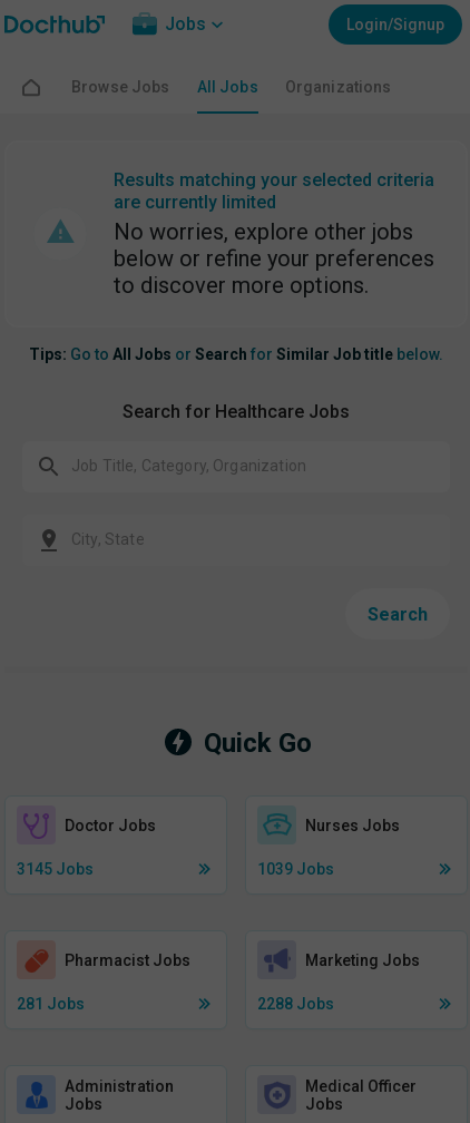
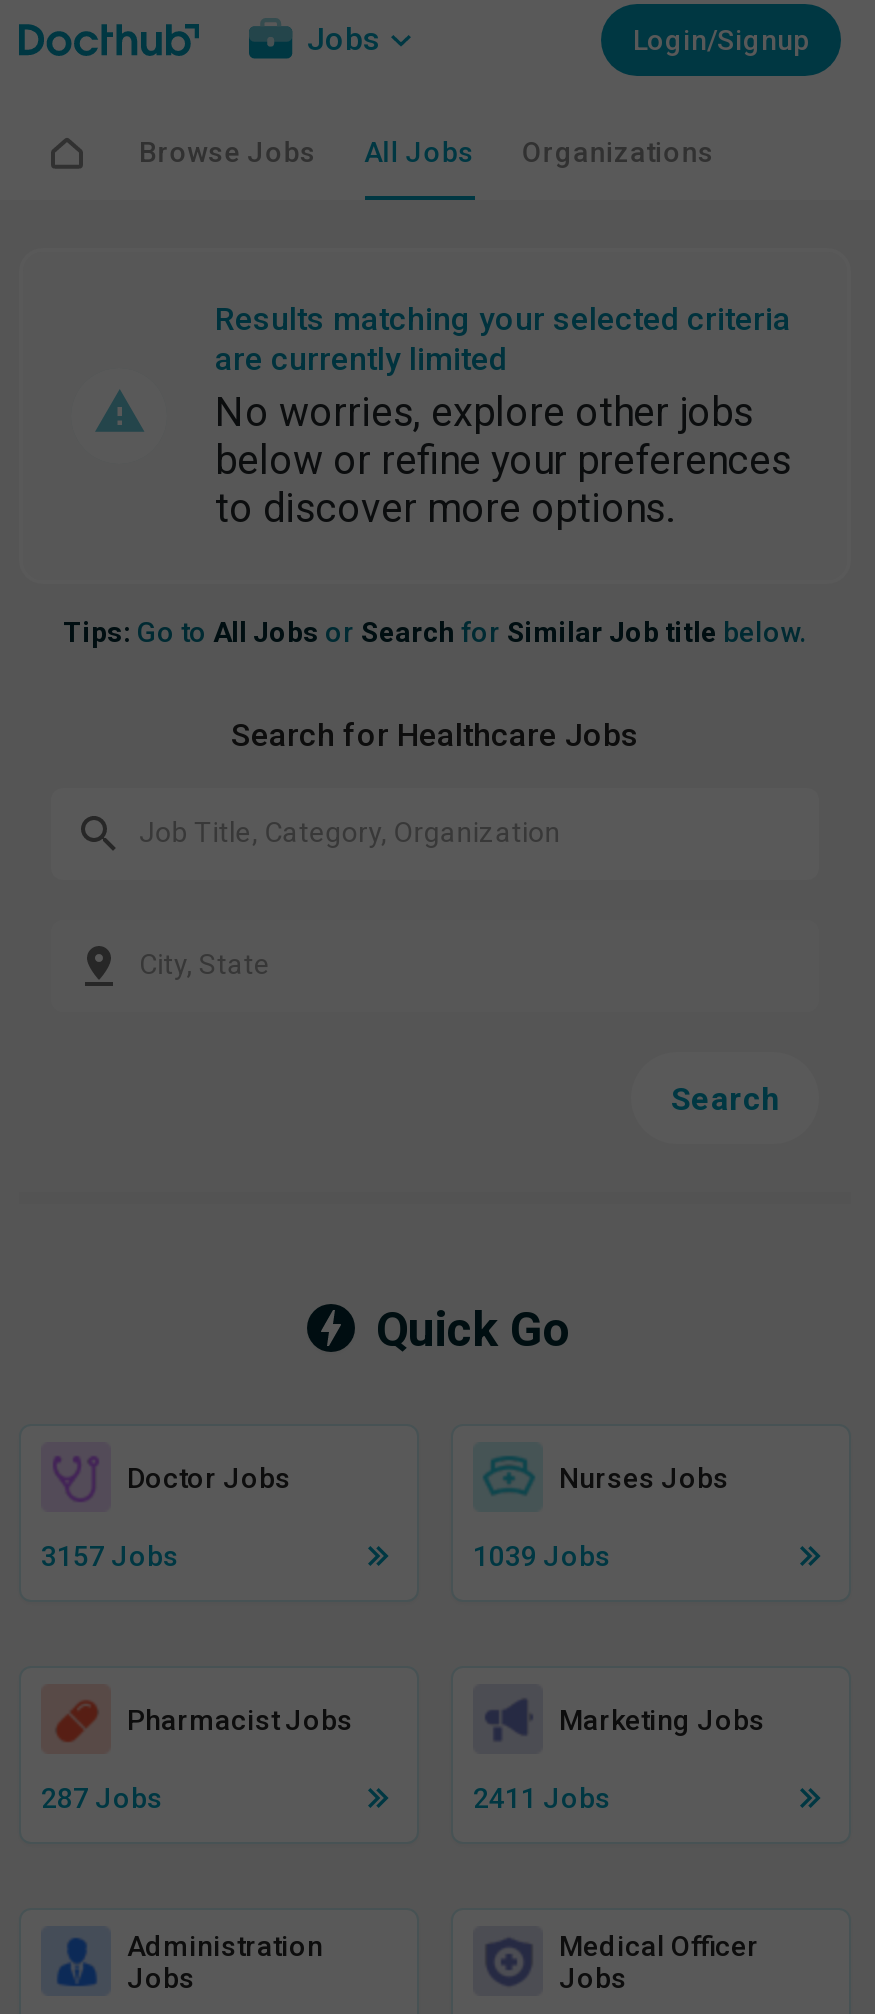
[17,860,94,878] 3145 Jobs -> [41,1540,179,1572] 3157 Jobs
[17,995,85,1013] 281 Jobs -> [41,1782,163,1814] 287 Jobs
[257,995,334,1013] 2288 Jobs -> [473,1782,611,1814] 2411 Jobs

